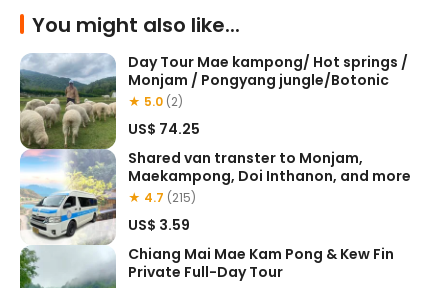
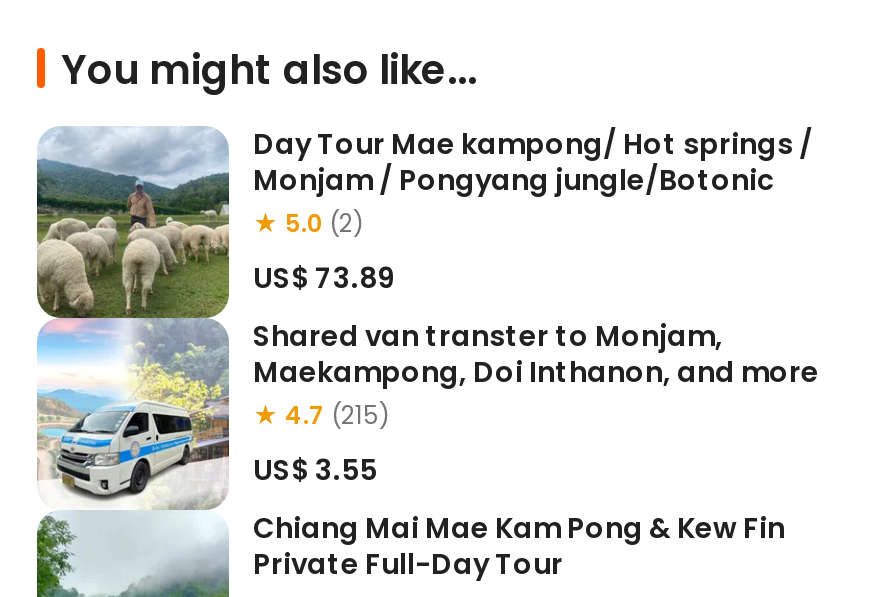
[128,119,200,139] US$ 74.25 -> [253,259,395,299] US$ 73.89
[128,215,190,235] US$ 3.59 -> [253,451,377,491] US$ 3.55

